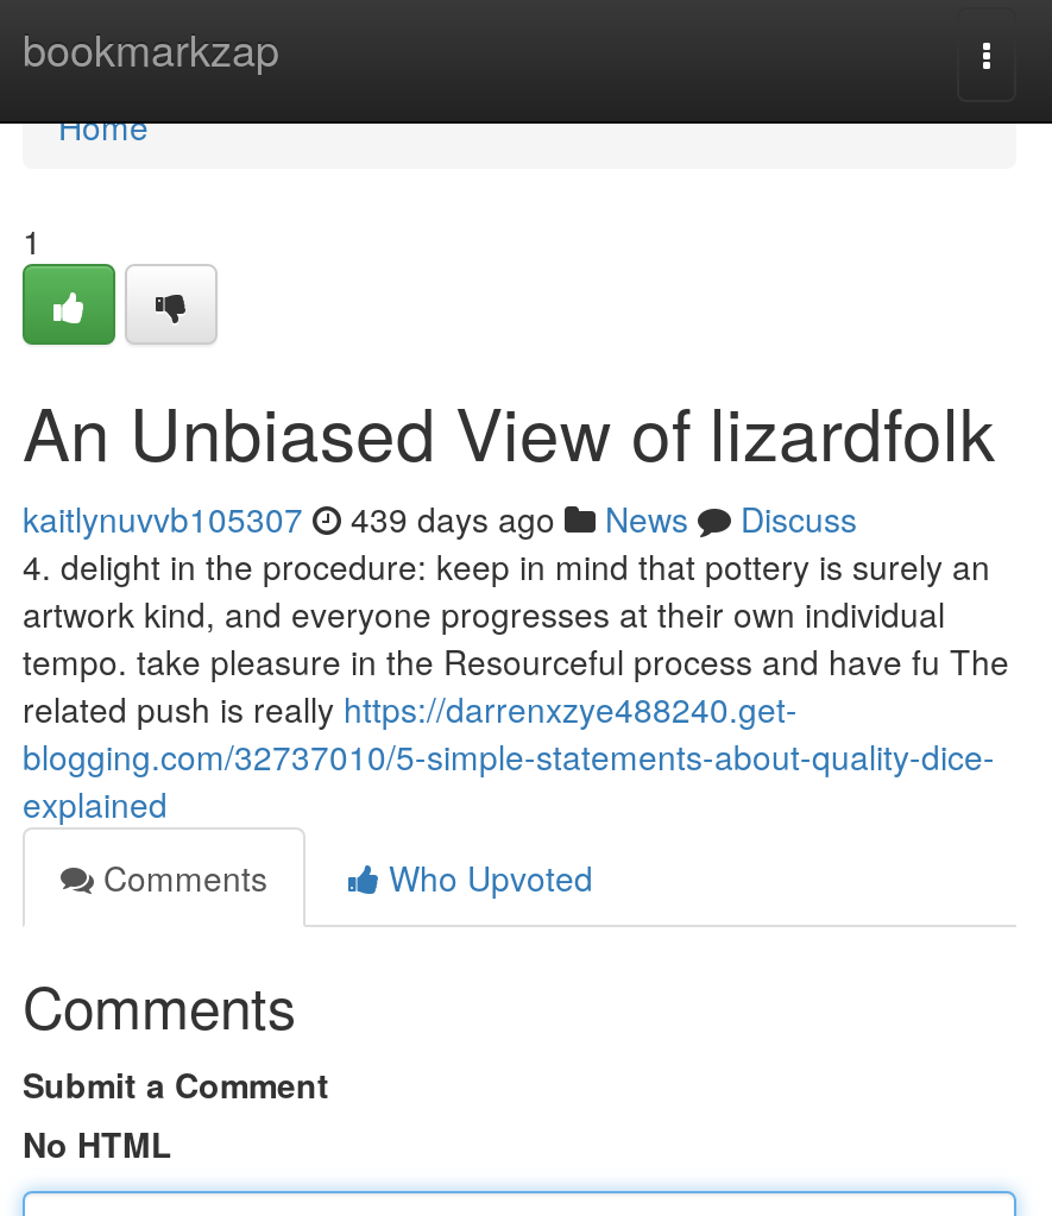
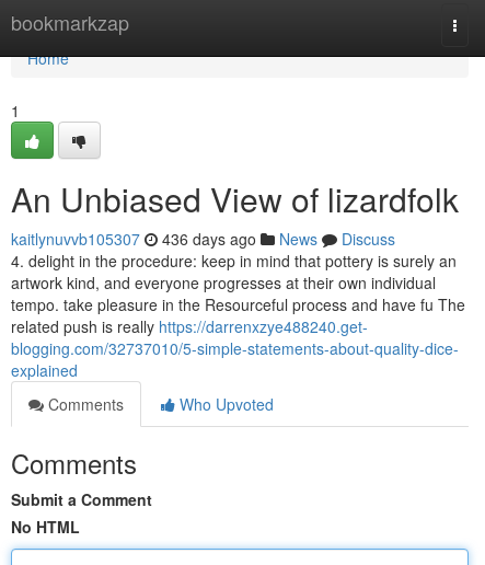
[23,494,857,542] kaitlynuvvb105307 439 days ago News Discuss -> [11,228,395,250] kaitlynuvvb105307 436 days ago News Discuss

